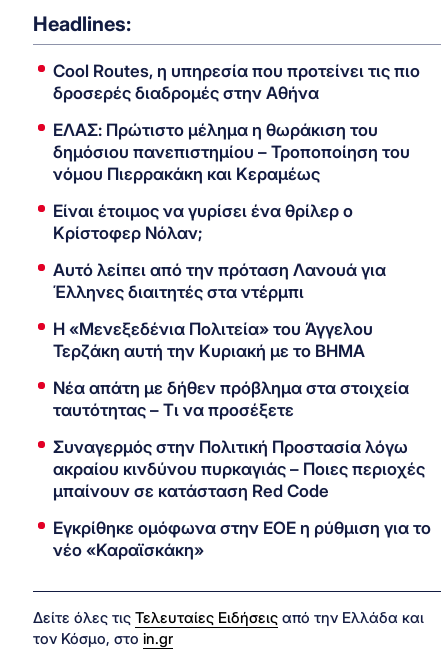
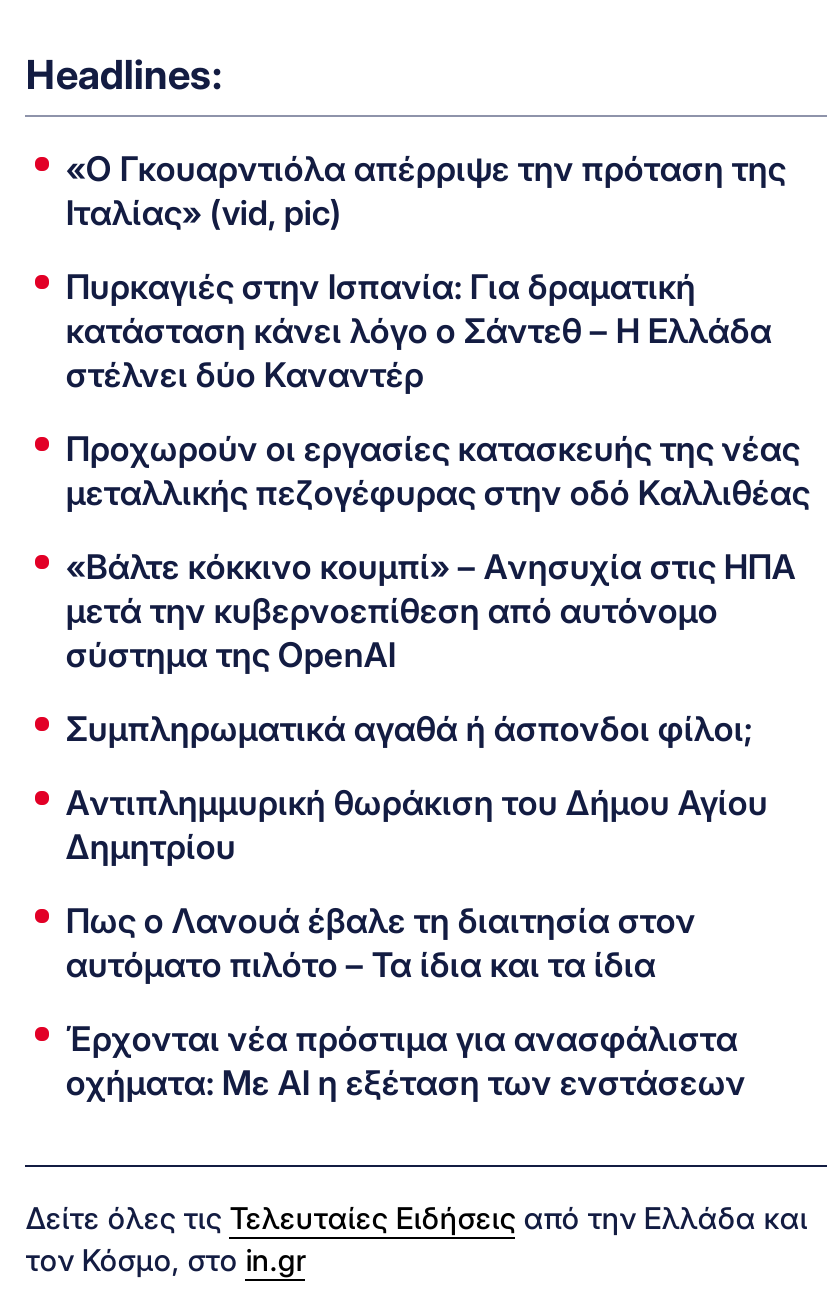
[53,61,420,103] Cool Routes, η υπηρεσία που προτείνει τις πιο | δροσερές διαδρομές στην Αθήνα -> [66,148,786,232] «Ο Γκουαρντιόλα απέρριψε την πρόταση της | Ιταλίας» (vid, pic)
[53,120,410,184] ΕΛΑΣ: Πρώτιστο μέλημα η θωράκιση του | δημόσιου πανεπιστημίου – Τροποποίηση του | νόμου Πιερρακάκη και Κεραμέως -> [66,266,772,394] Πυρκαγιές στην Ισπανία: Για δραματική | κατάσταση κάνει λόγο ο Σάντεθ – Η Ελλάδα | στέλνει δύο Καναντέρ
[53,201,353,243] Είναι έτοιμος να γυρίσει ένα θρίλερ ο | Κρίστοφερ Νόλαν; -> [66,428,810,512] Προχωρούν οι εργασίες κατασκευής της νέας | μεταλλικής πεζογέφυρας στην οδό Καλλιθέας
[53,260,386,302] Αυτό λείπει από την πρόταση Λανουά για | Έλληνες διαιτητές στα ντέρμπι -> [66,546,796,674] «Βάλτε κόκκινο κουμπί» – Aνησυχία στις ΗΠΑ | μετά την κυβερνοεπίθεση από αυτόνομο | σύστημα της OpenAI
[53,319,373,361] Η «Μενεξεδένια Πολιτεία» του Άγγελου | Τερζάκη αυτή την Κυριακή με το ΒΗΜΑ -> [66,708,752,748] Συμπληρωματικά αγαθά ή άσπονδοι φίλοι;
[53,378,409,420] Νέα απάτη με δήθεν πρόβλημα στα στοιχεία | ταυτότητας – Τι να προσέξετε -> [66,782,768,866] Aντιπλημμυρική θωράκιση του Δήμου Αγίου | Δημητρίου
[53,437,425,501] Συναγερμός στην Πολιτική Προστασία λόγω | ακραίου κινδύνου πυρκαγιάς – Ποιες περιοχές | μπαίνουν σε κατάσταση Red Code -> [66,900,696,984] Πως ο Λανουά έβαλε τη διαιτησία στον | αυτόματο πιλότο – Τα ίδια και τα ίδια
[53,518,431,560] Εγκρίθηκε ομόφωνα στην ΕΟΕ η ρύθμιση για το | νέο «Καραϊσκάκη» -> [66,1018,746,1102] Έρχονται νέα πρόστιμα για ανασφάλιστα | οχήματα: Με AI η εξέταση των ενστάσεων

